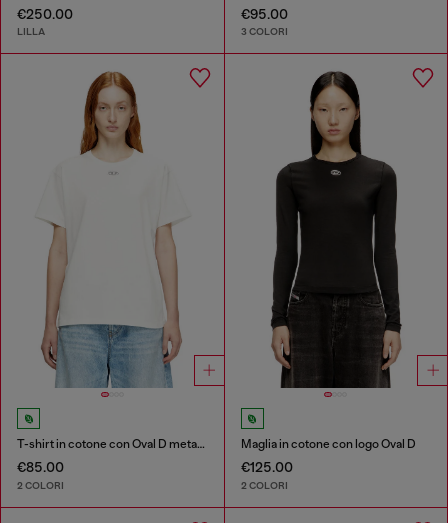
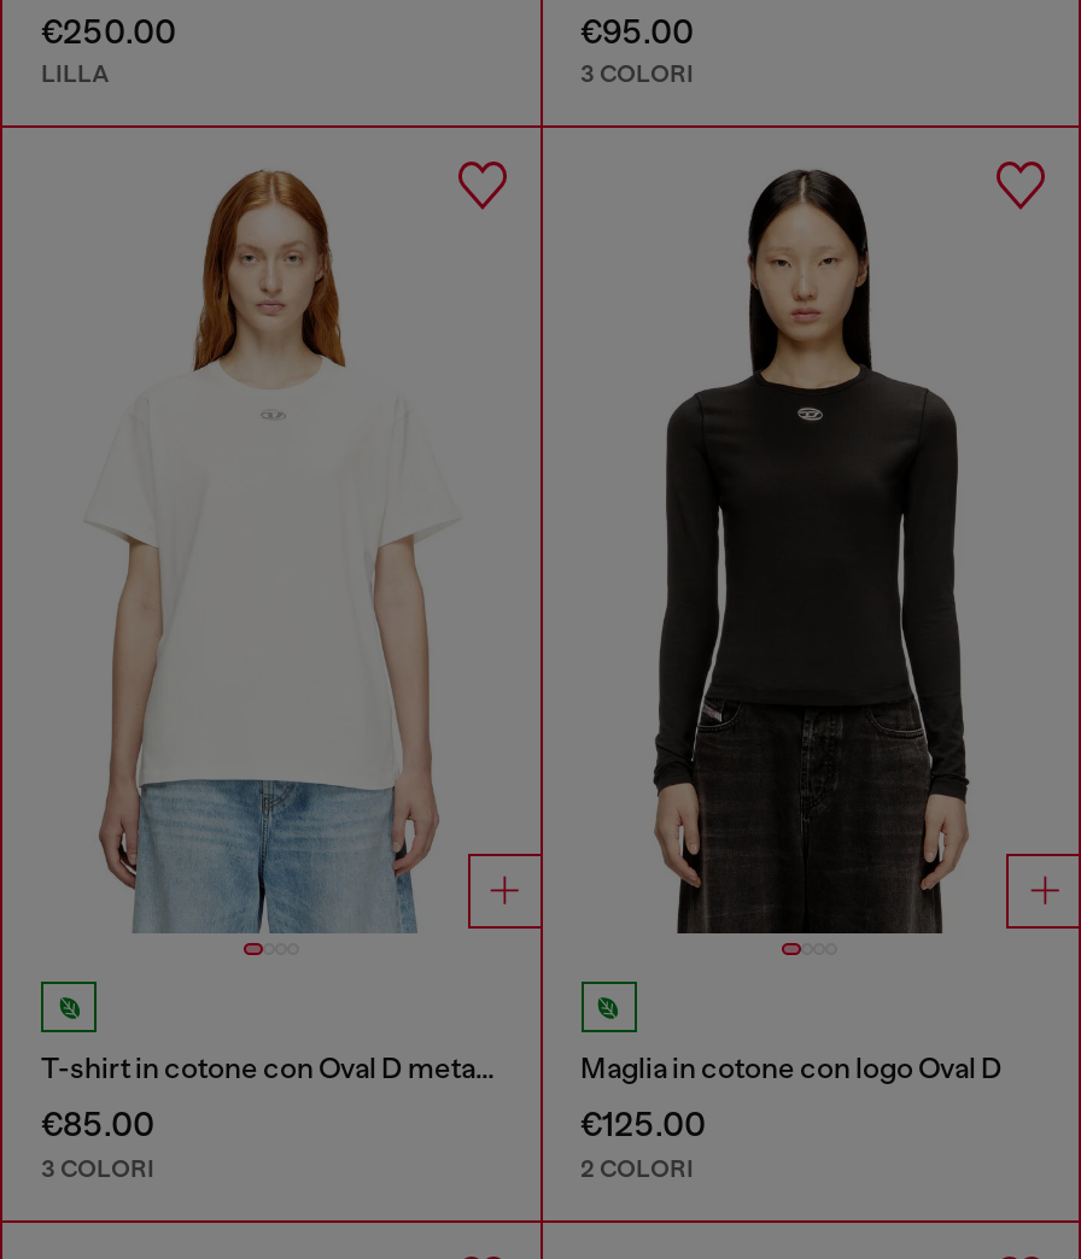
[17,479,64,492] 2 COLORI -> [41,1152,154,1183] 3 COLORI

